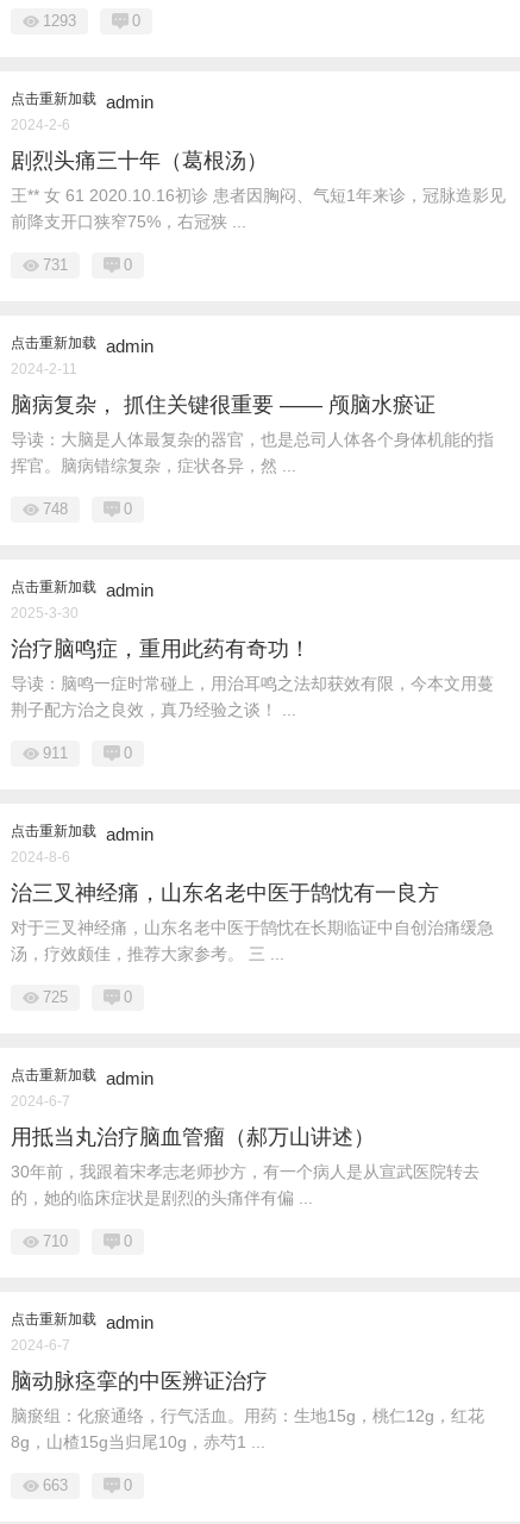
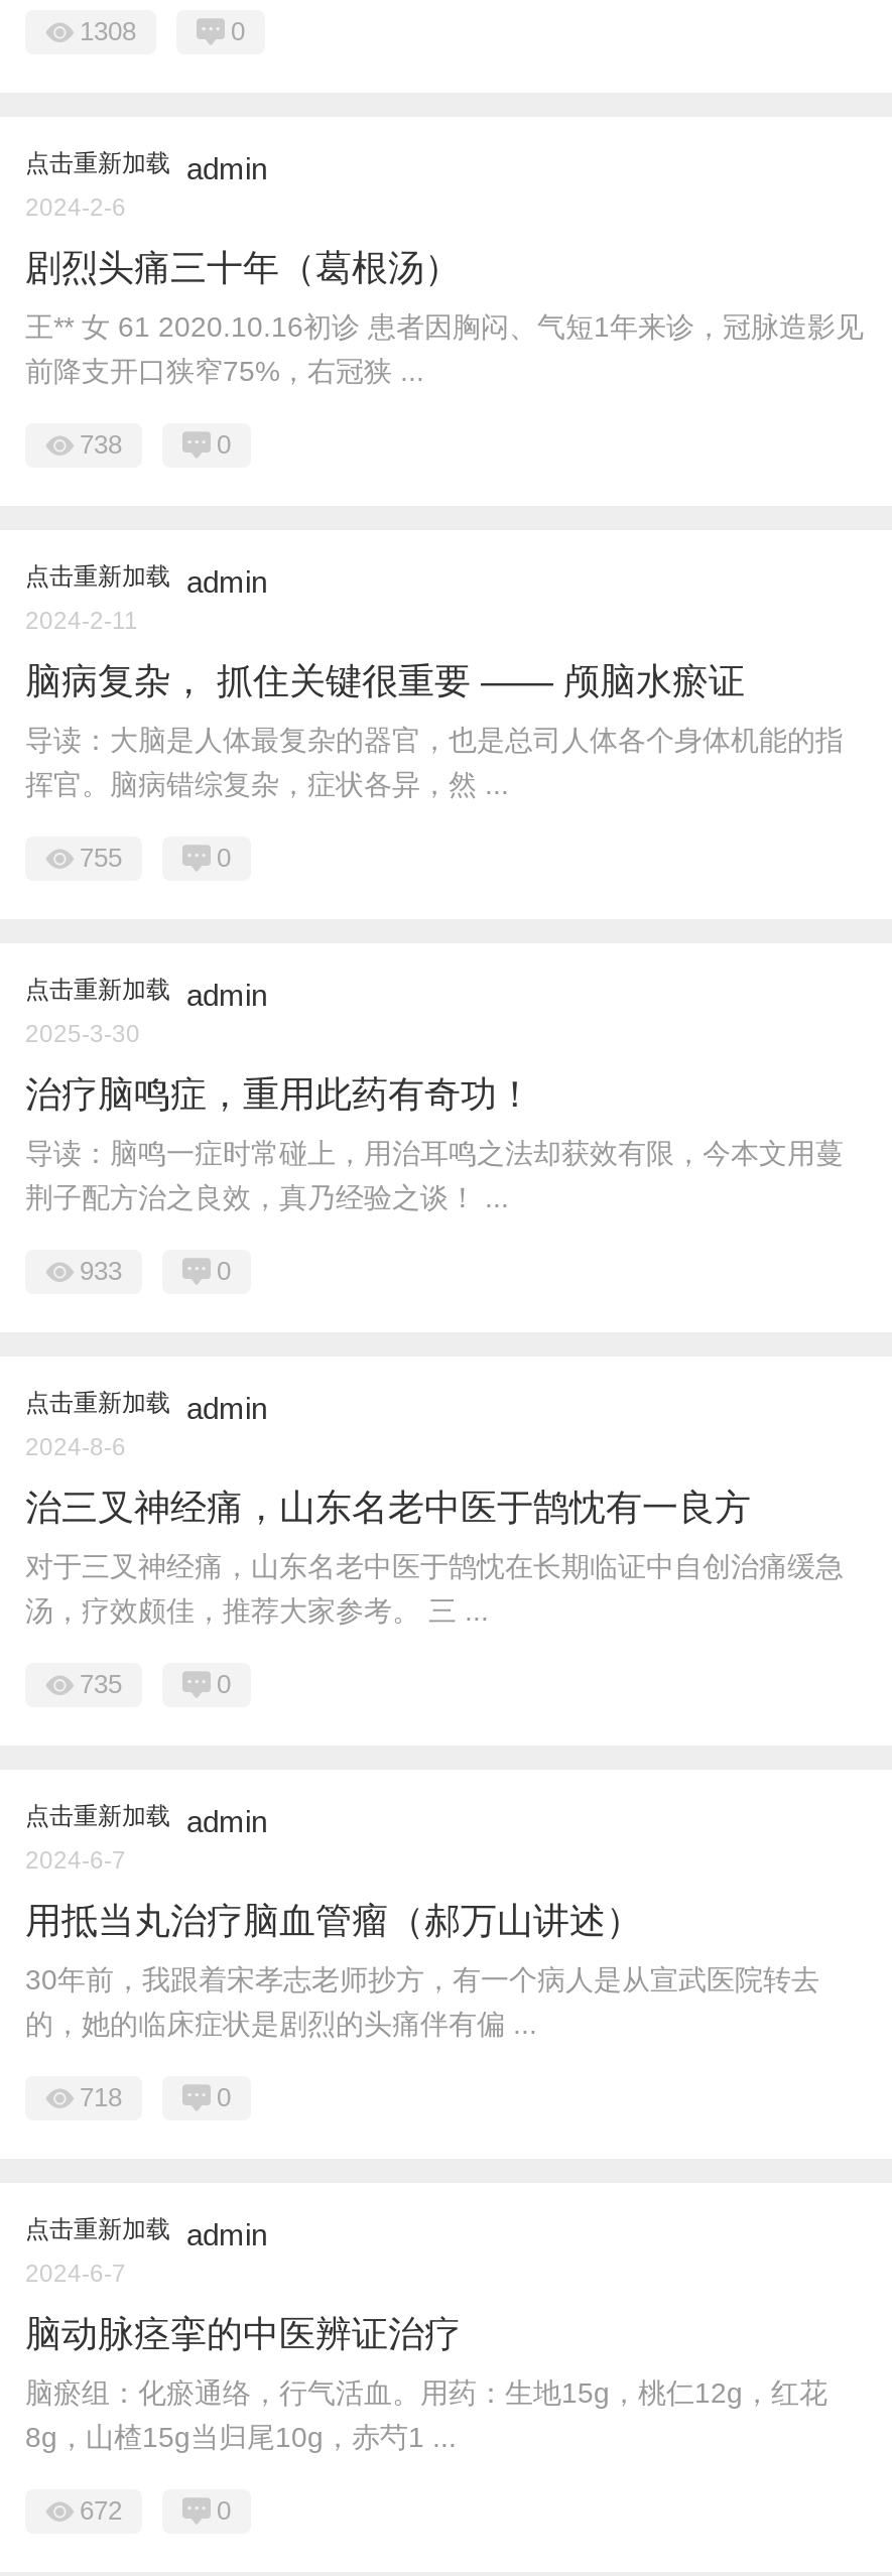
[43,12,76,30] 1293 -> [80,16,136,46] 1308
[43,256,68,274] 731 -> [80,429,122,460] 738
[43,500,68,518] 748 -> [80,843,122,873] 755
[43,744,68,762] 911 -> [80,1256,122,1286] 933
[43,988,68,1006] 725 -> [80,1669,122,1699] 735
[43,1232,68,1250] 710 -> [80,2082,122,2112] 718
[43,1476,68,1494] 663 -> [80,2495,122,2526] 672

